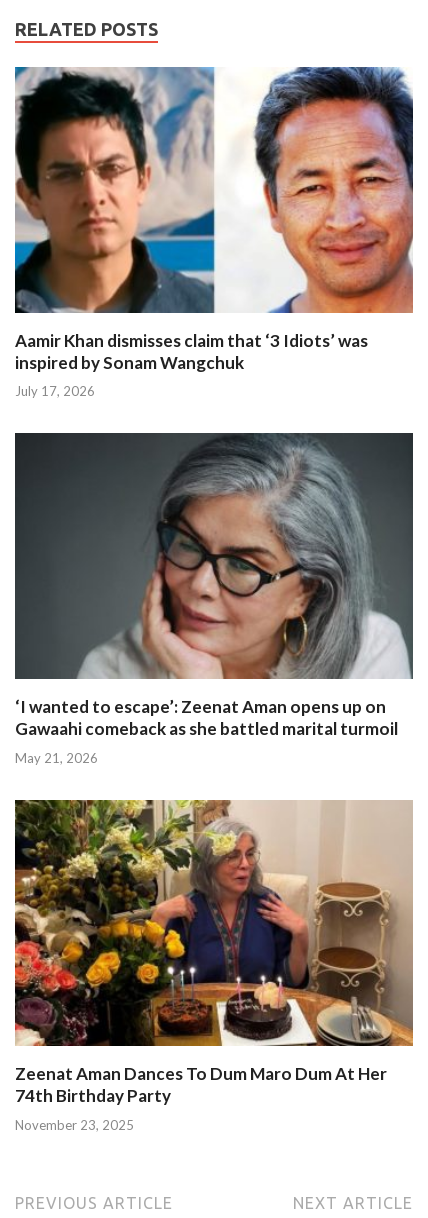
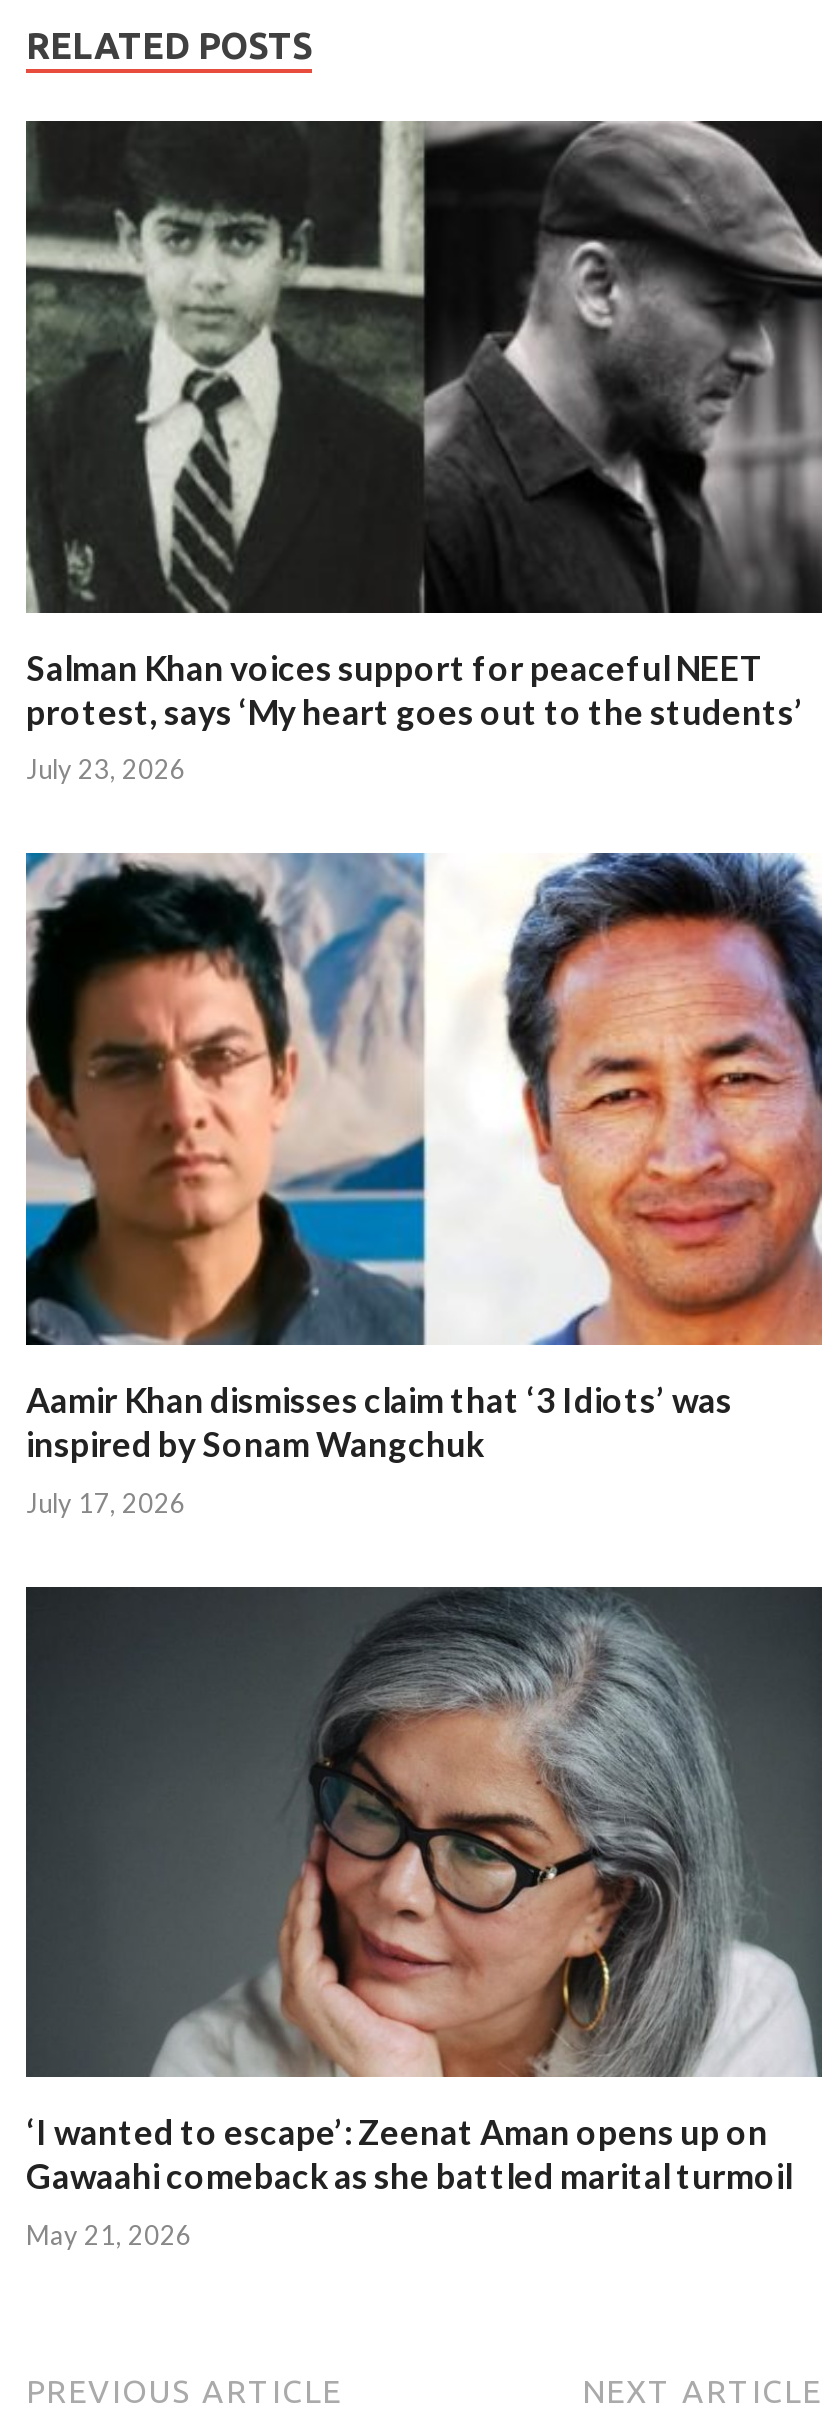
none -> [24,119,824,786] [image] | Salman Khan voices support for peaceful NEET | protest, says ‘My heart goes out to the students’ | July 23, 2026
moved [13,65,398,766] -> [22,849,792,2250]: [image] | Aamir Khan dismisses claim that ‘3 Idiots’ was | inspired by Sonam Wangchuk | July 17, 2026 | ‘I wanted to escape’: Zeenat Aman opens up on | Gawaahi comeback as she battled marital turmoil | May 21, 2026
[14,799,414,1132] [image] | Zeenat Aman Dances To Dum Maro Dum At Her | 74th Birthday Party | November 23, 2025 -> none

